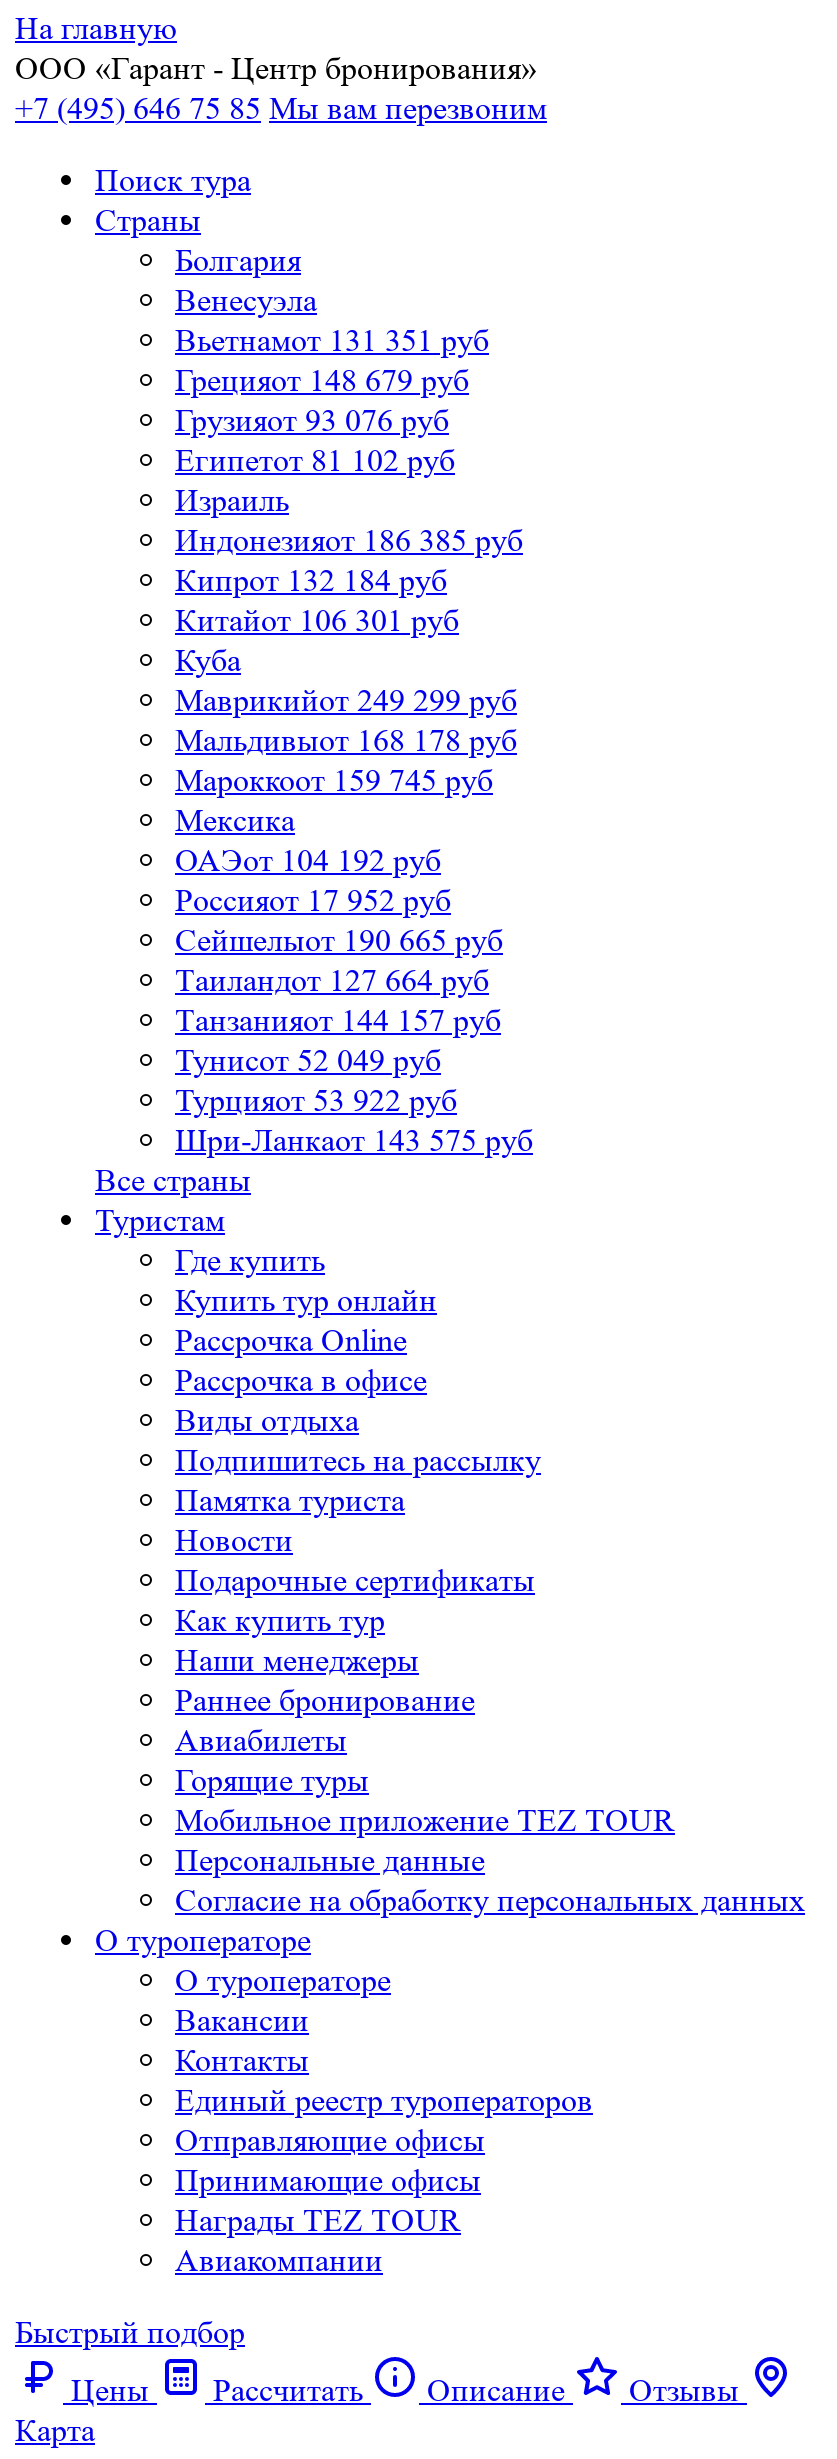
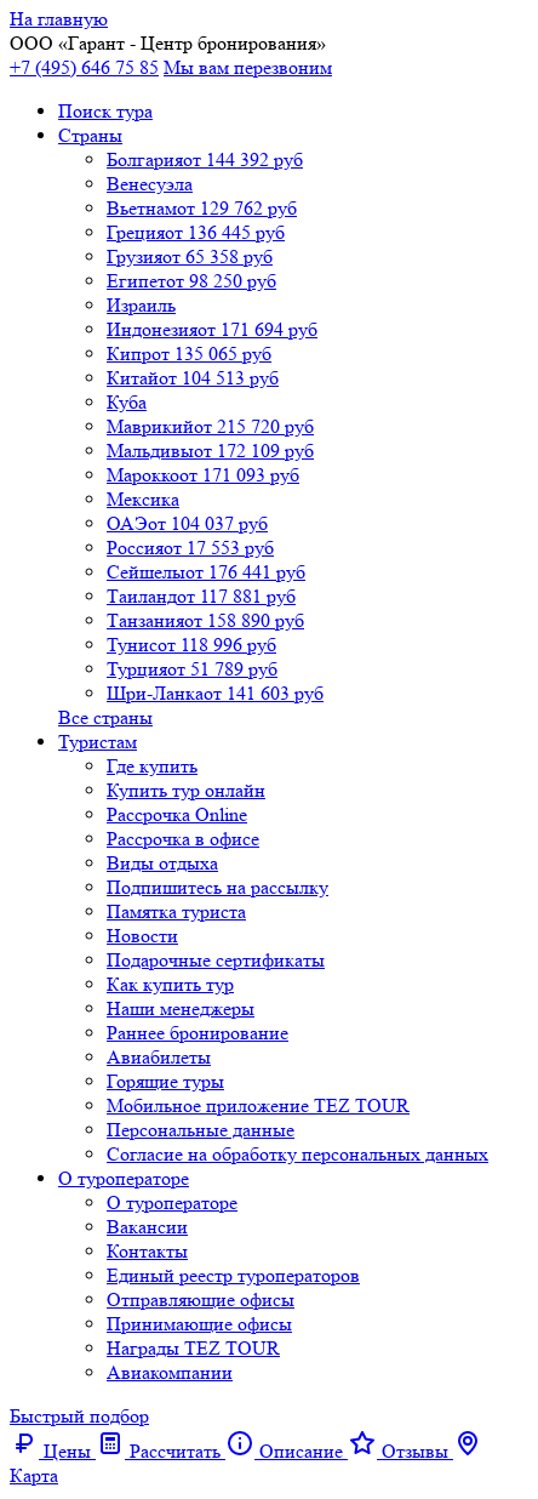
[175,241,301,279] Болгария -> [107,148,303,171] Болгарияот 144 392 руб
[175,321,489,359] Вьетнамот 131 351 руб -> [107,196,297,220] Вьетнамот 129 762 руб
[175,361,469,399] Грецияот 148 679 руб -> [107,221,285,244] Грецияот 136 445 руб
[175,401,449,439] Грузияот 93 076 руб -> [107,245,273,268] Грузияот 65 358 руб
[175,441,455,479] Египетот 81 102 руб -> [107,269,276,292] Египетот 98 250 руб
[175,521,523,559] Индонезияот 186 385 руб -> [107,318,317,341] Индонезияот 171 694 руб
[175,561,447,599] Кипрот 132 184 руб -> [107,342,271,365] Кипрот 135 065 руб
[175,601,459,639] Китайот 106 301 руб -> [107,366,279,389] Китайот 104 513 руб
[175,681,517,719] Маврикийот 249 299 руб -> [107,415,314,438] Маврикийот 215 720 руб
[175,721,517,759] Мальдивыот 168 178 руб -> [107,439,314,462] Мальдивыот 172 109 руб
[175,761,493,799] Мароккоот 159 745 руб -> [107,463,299,486] Мароккоот 171 093 руб
[175,841,441,879] ОАЭот 104 192 руб -> [107,512,268,535] ОАЭот 104 037 руб
[175,881,451,919] Россияот 17 952 руб -> [107,536,274,559] Россияот 17 553 руб
[175,921,503,959] Сейшелыот 190 665 руб -> [107,560,305,583] Сейшелыот 176 441 руб
[175,961,489,999] Таиландот 127 664 руб -> [107,585,296,608] Таиландот 117 881 руб
[175,1001,501,1039] Танзанияот 144 157 руб -> [107,609,304,632] Танзанияот 158 890 руб
[175,1041,441,1079] Тунисот 52 049 руб -> [107,633,276,656] Тунисот 118 996 руб
[175,1081,457,1119] Турцияот 53 922 руб -> [107,657,277,680] Турцияот 51 789 руб
[175,1121,533,1159] Шри-Ланкаот 143 575 руб -> [107,682,324,705] Шри-Ланкаот 141 603 руб

